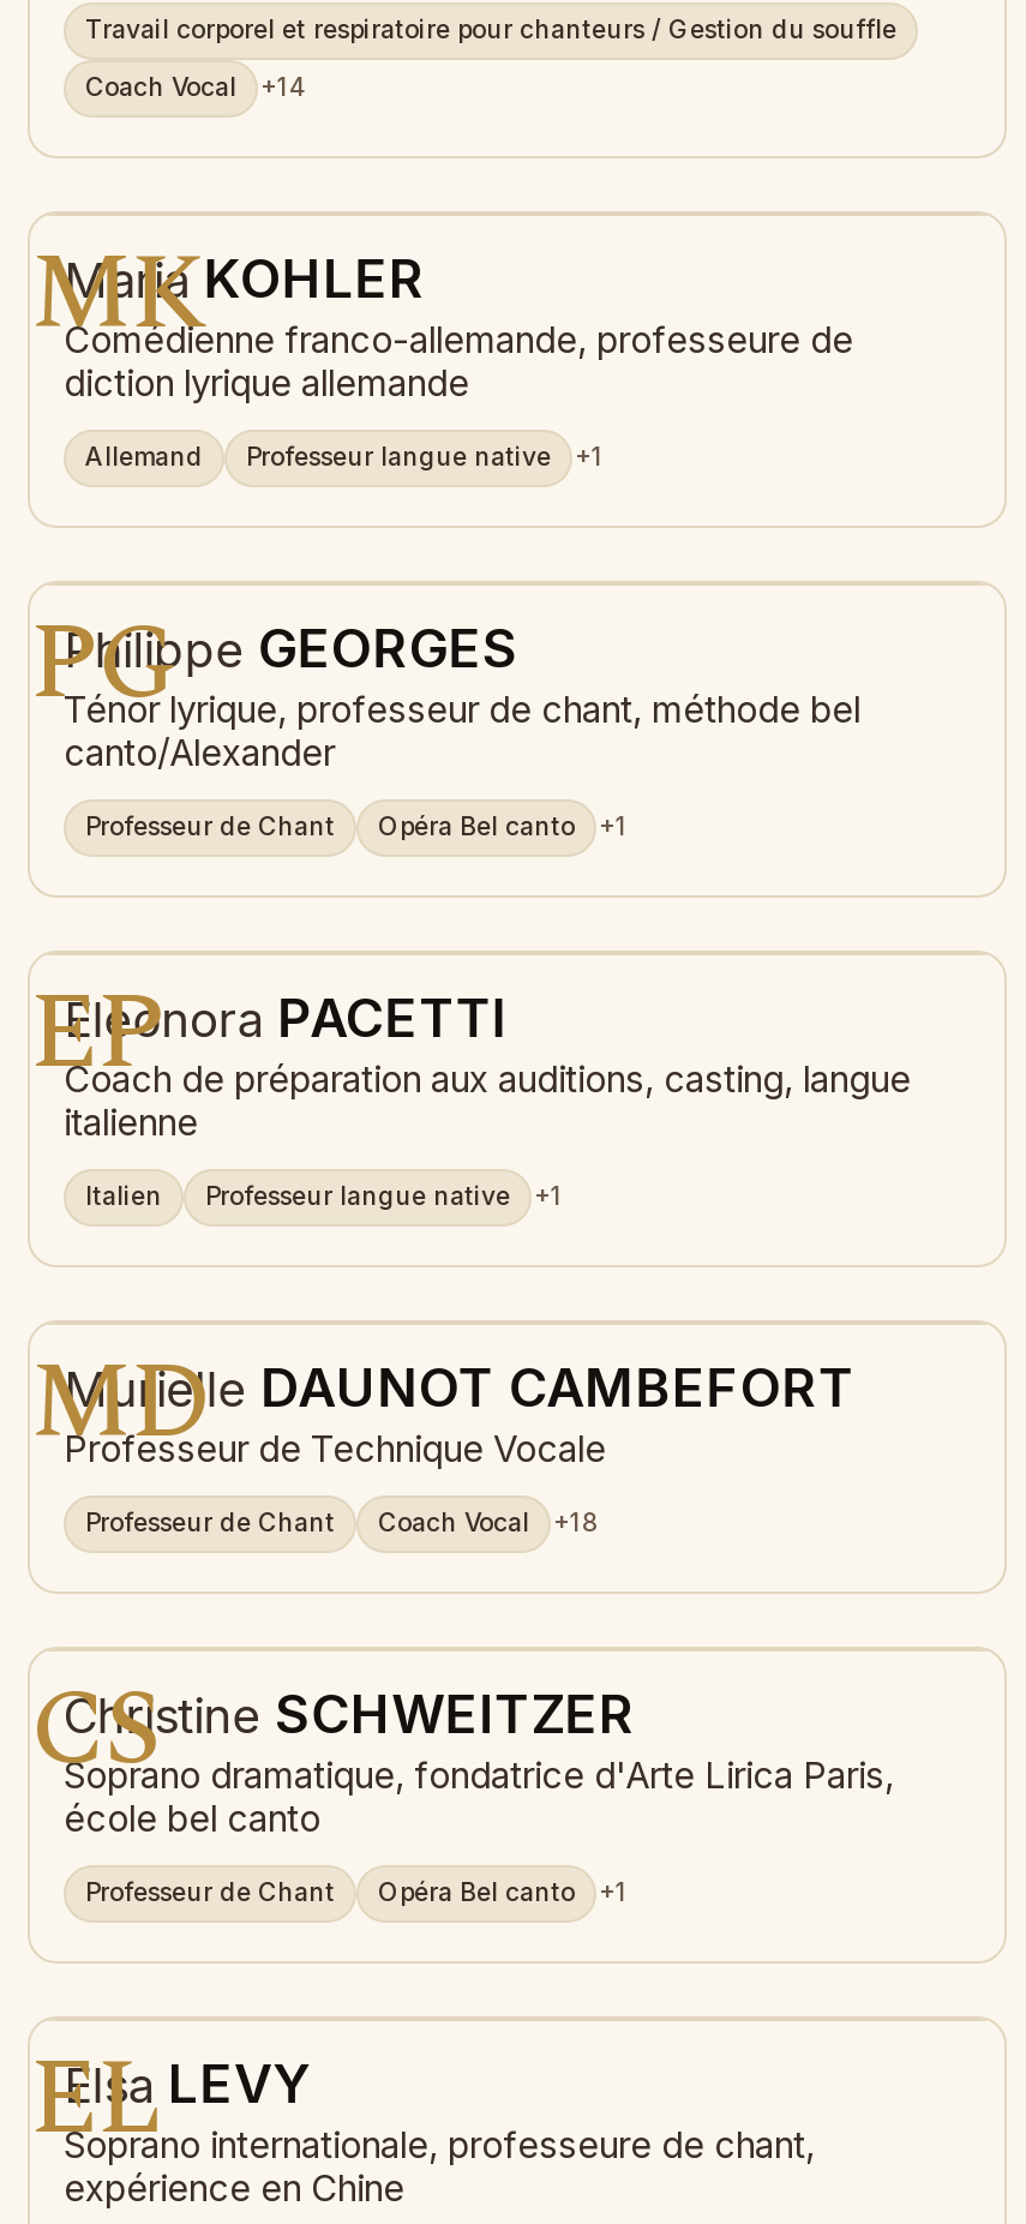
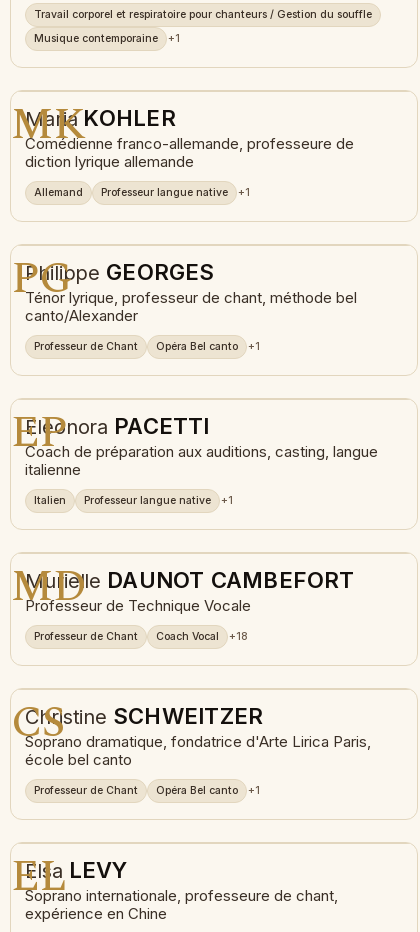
[85,72,306,103] Coach Vocal | +14 -> [34,32,180,45] Musique contemporaine | +1

